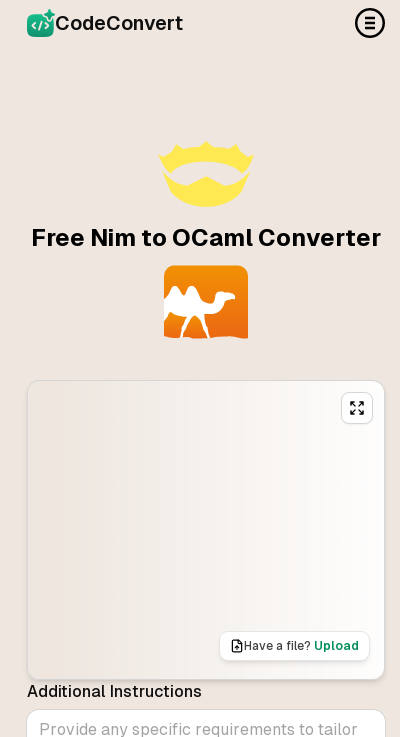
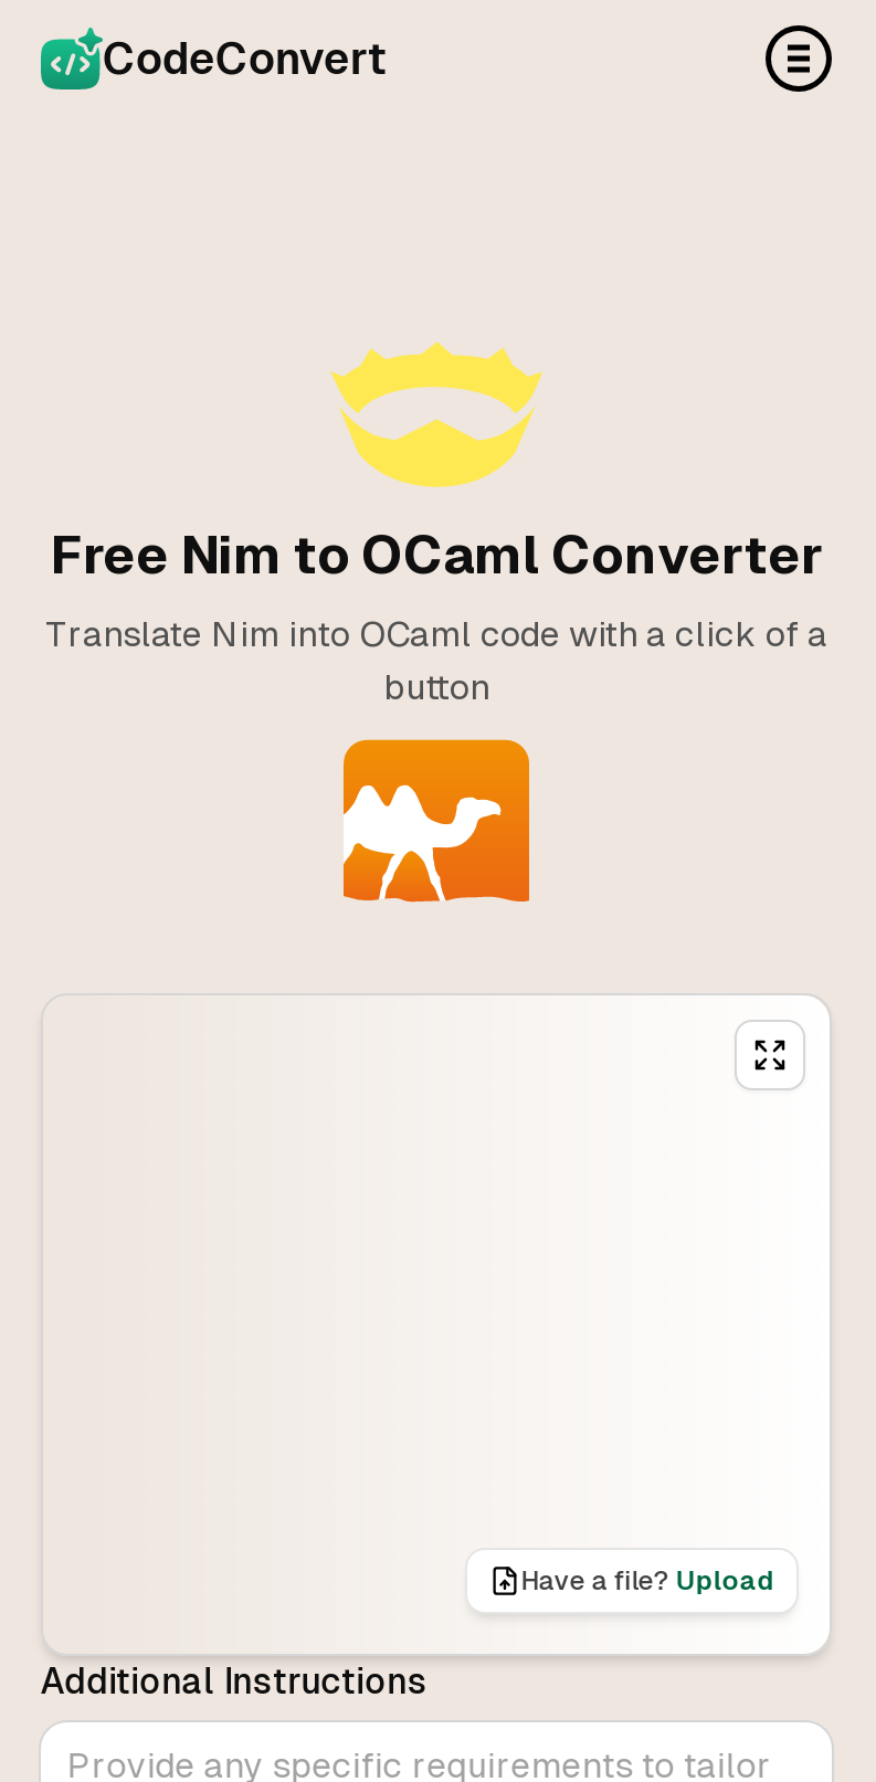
none -> [45,613,827,708] Translate Nim into OCaml code with a click of a | button

